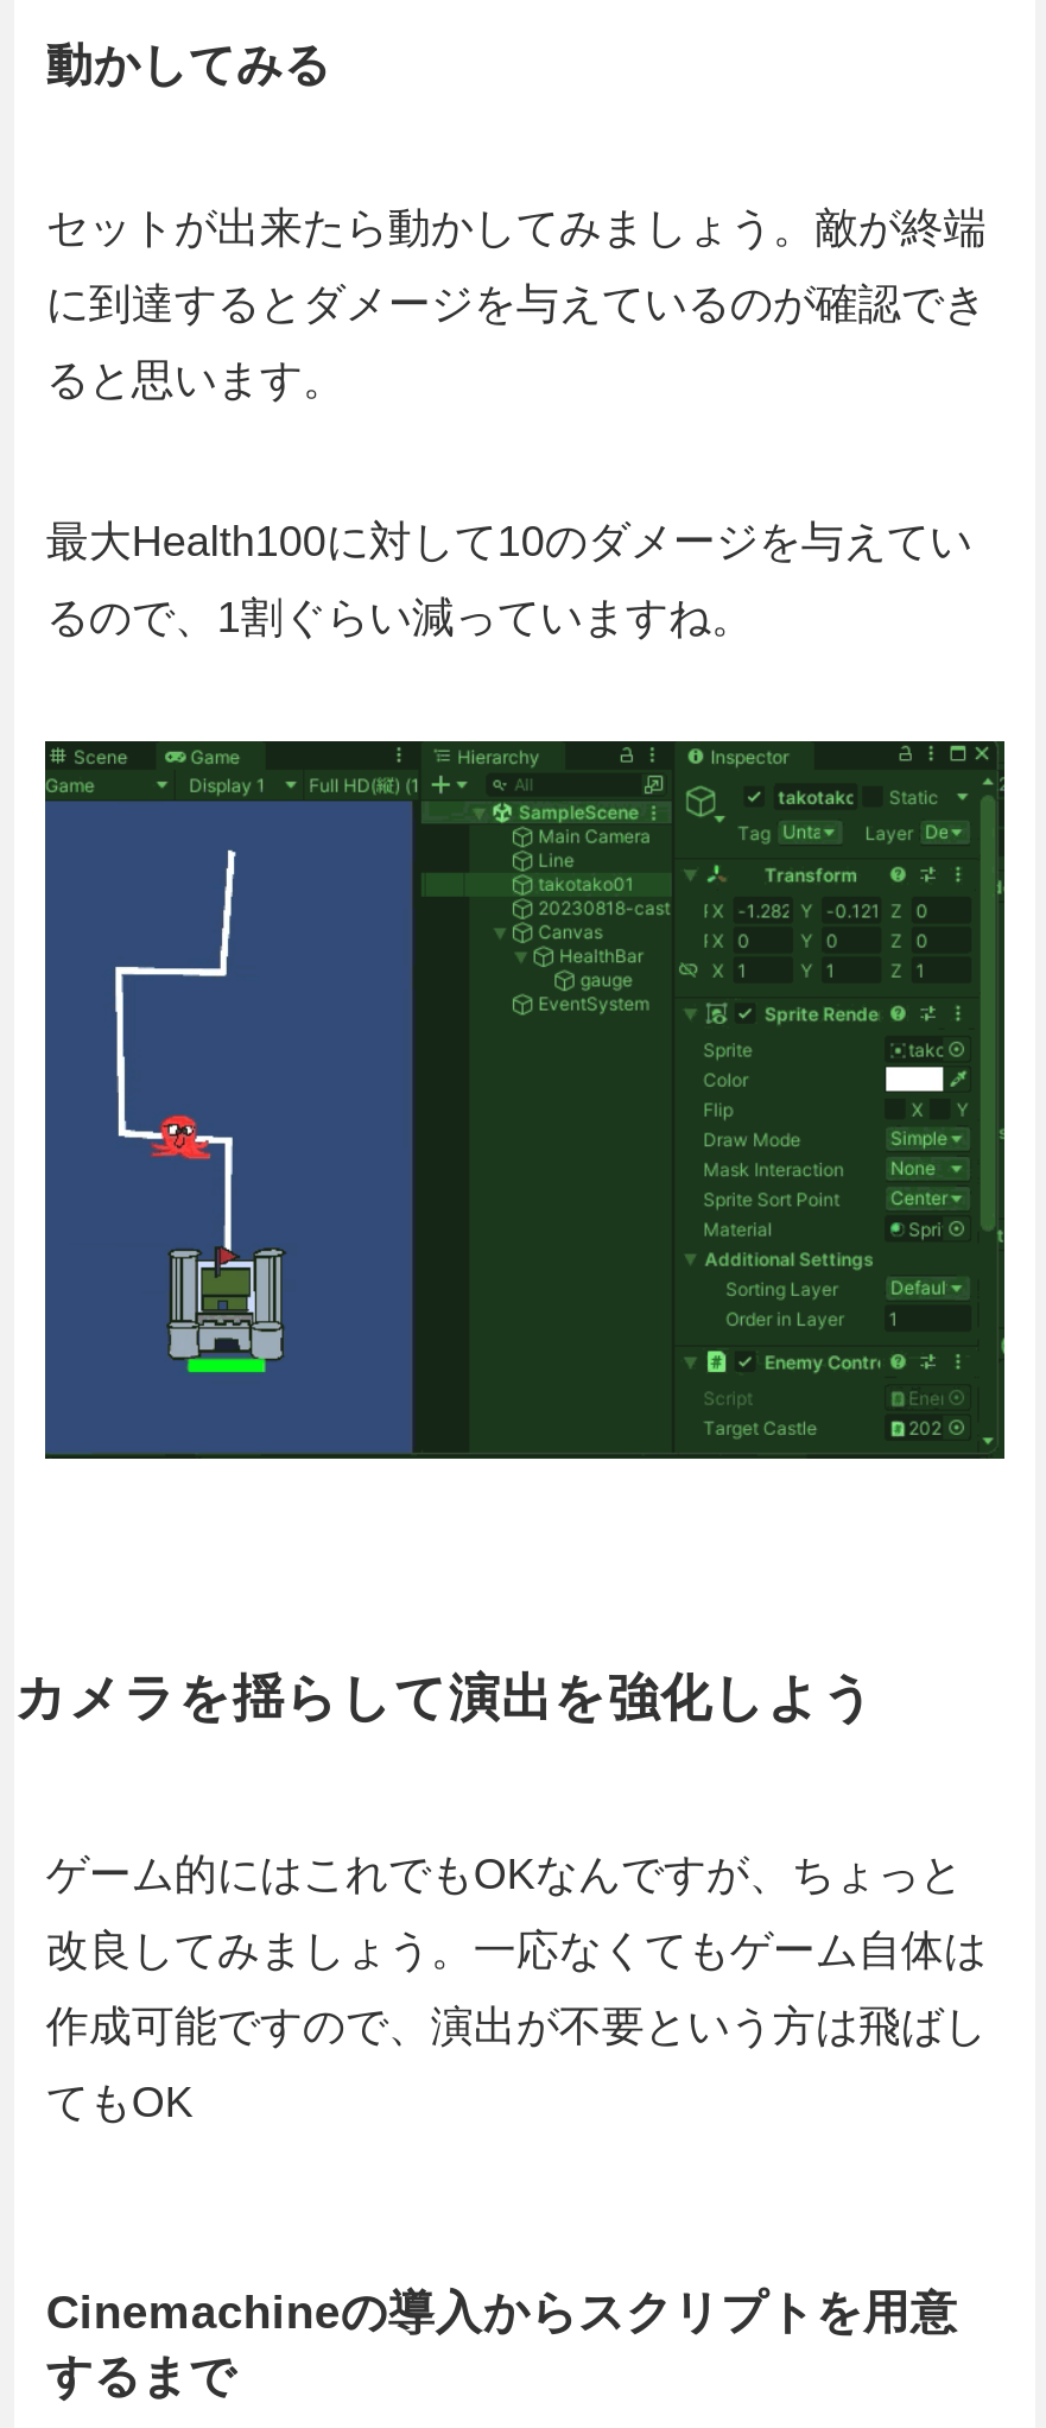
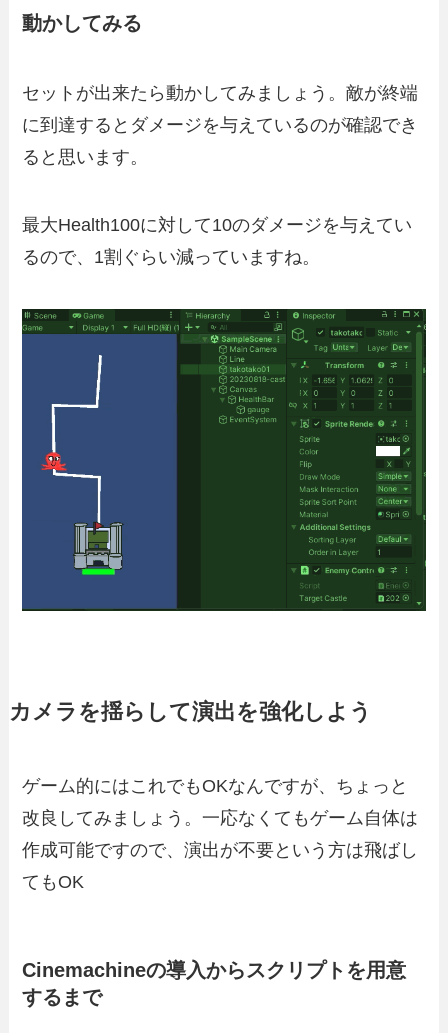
[95,1081,211,1162] [image] -> [41,451,91,485] [image]

